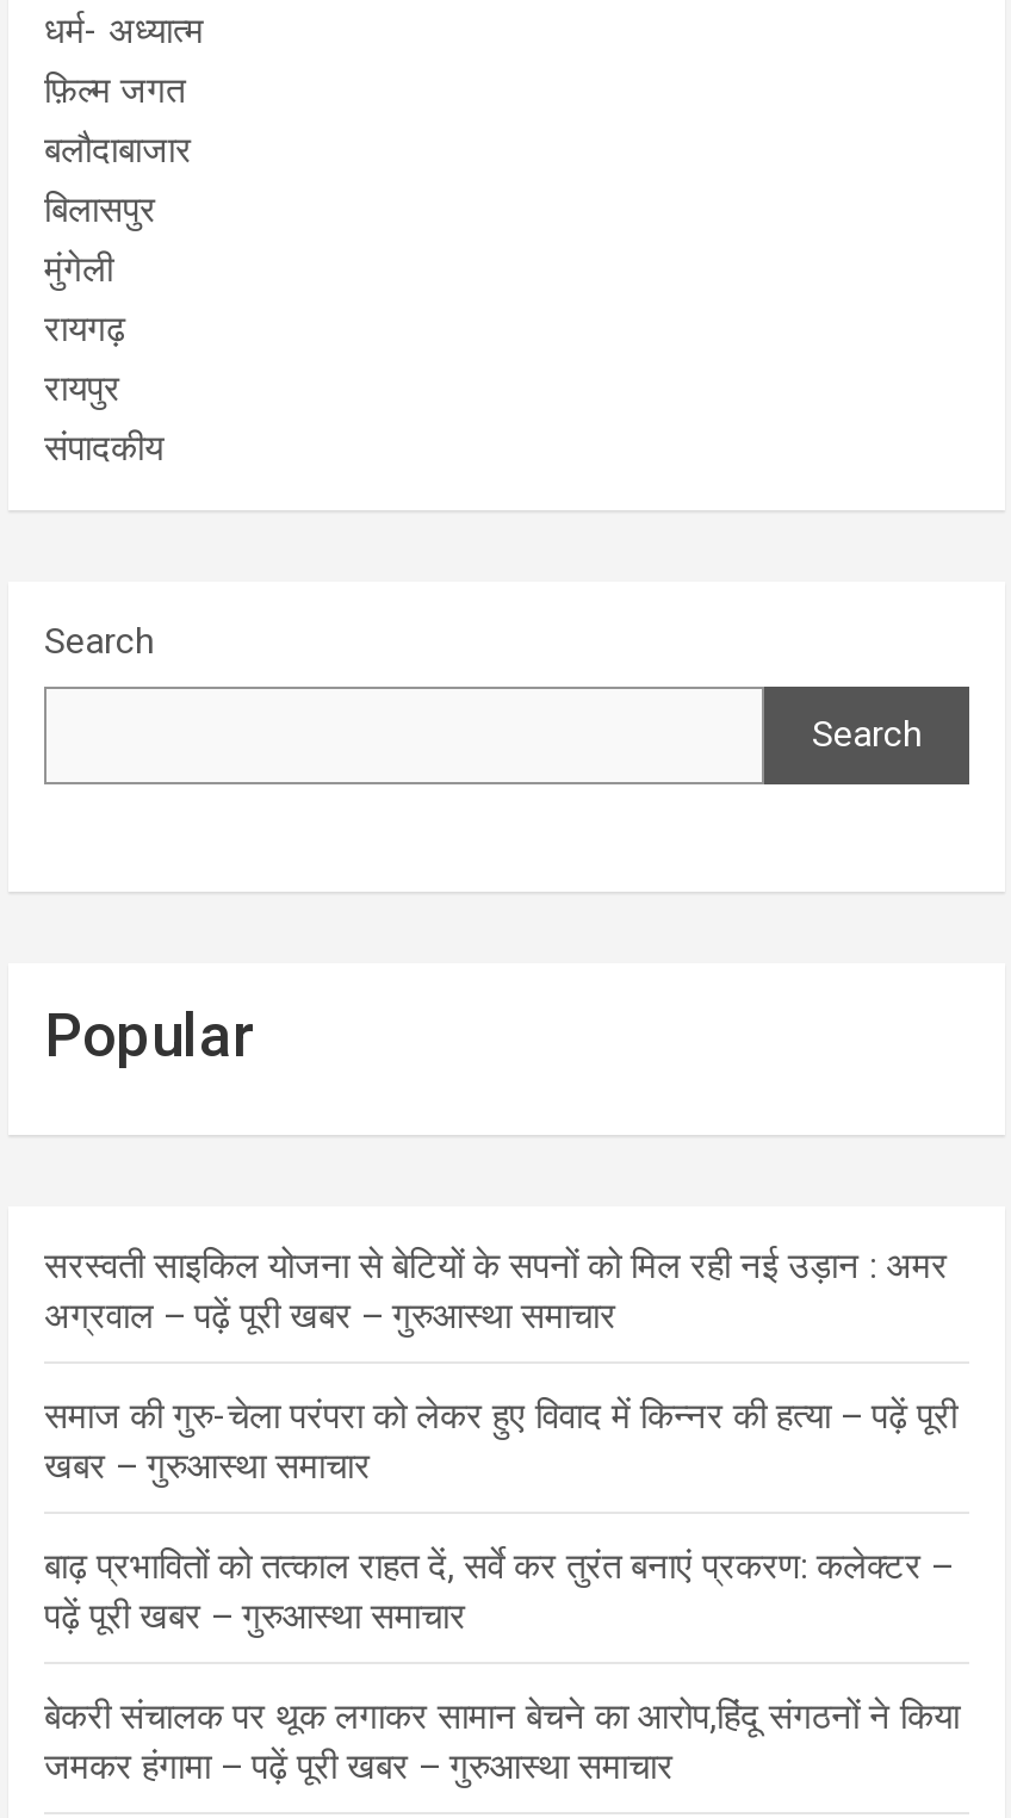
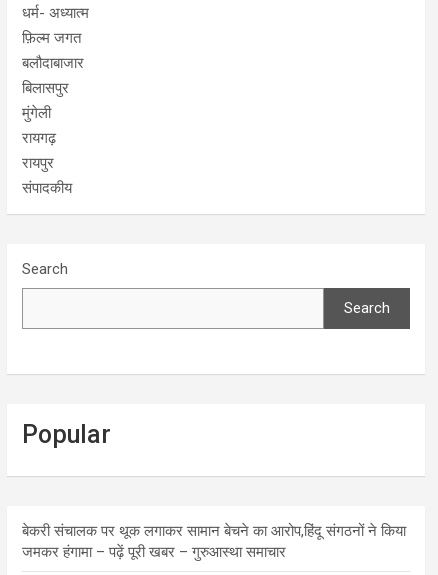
[44,1244,957,1638] सरस्वती साइकिल योजना से बेटियों के सपनों को मिल रही नई उड़ान : अमर | अग्रवाल – पढ़ें पूरी खबर – गुरुआस्था समाचार | समाज की गुरु-चेला परंपरा को लेकर हुए विवाद में किन्नर की हत्या – पढ़ें पूरी | खबर – गुरुआस्था समाचार | बाढ़ प्रभावितों को तत्काल राहत दें, सर्वे कर तुरंत बनाएं प्रकरण: कलेक्टर – | पढ़ें पूरी खबर – गुरुआस्था समाचार -> none

